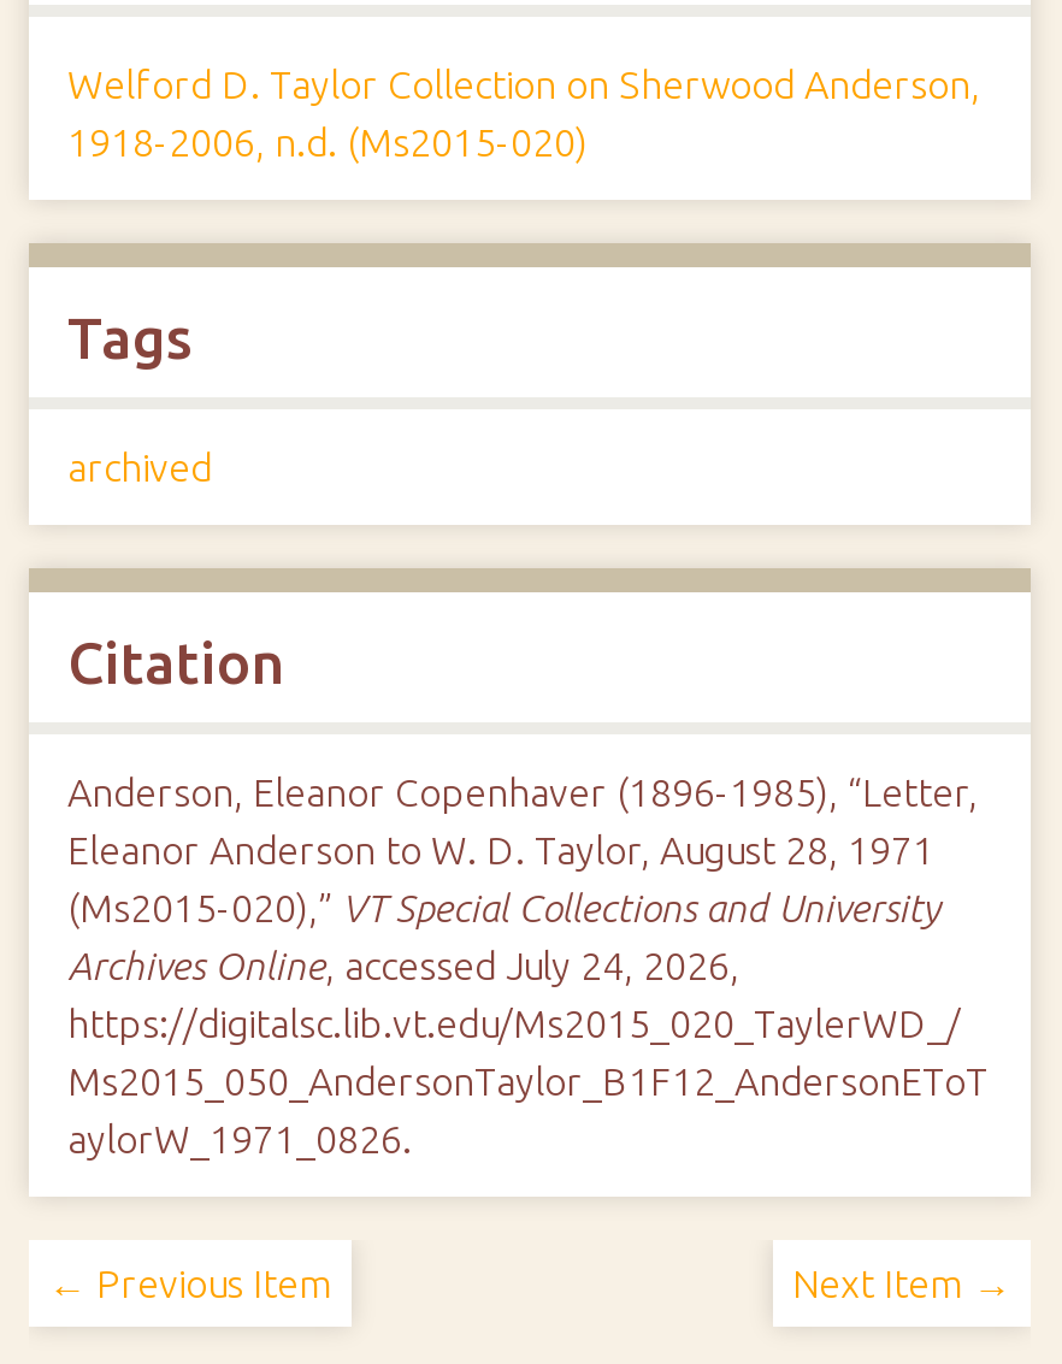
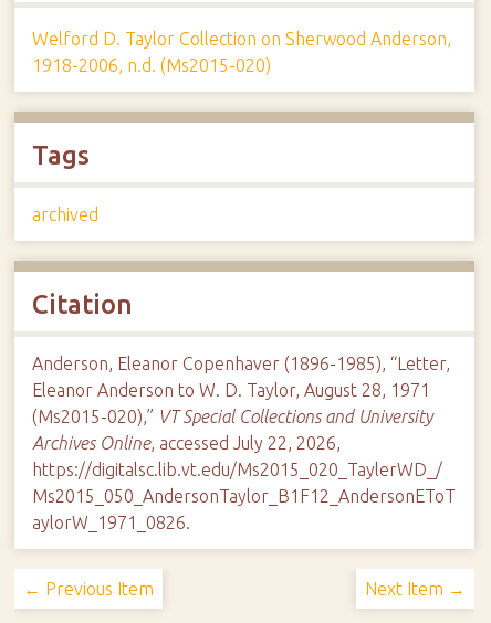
[67,944,739,987] Archives Online, accessed July 24, 2026, -> [32,433,341,453] Archives Online, accessed July 22, 2026,

